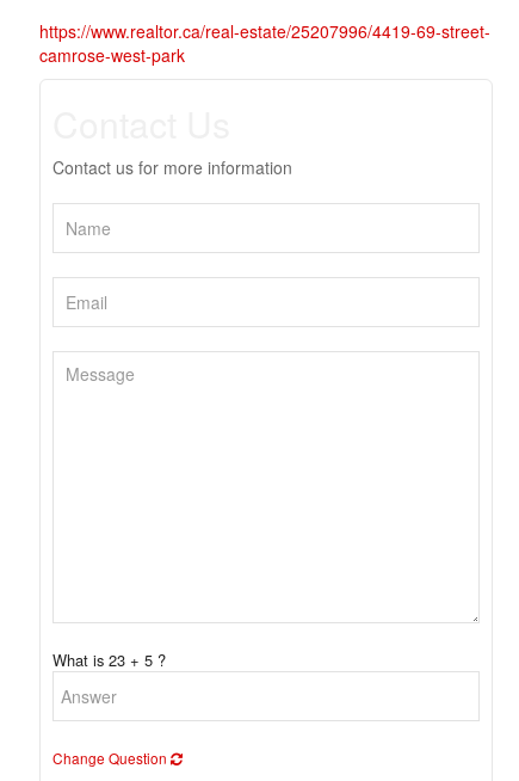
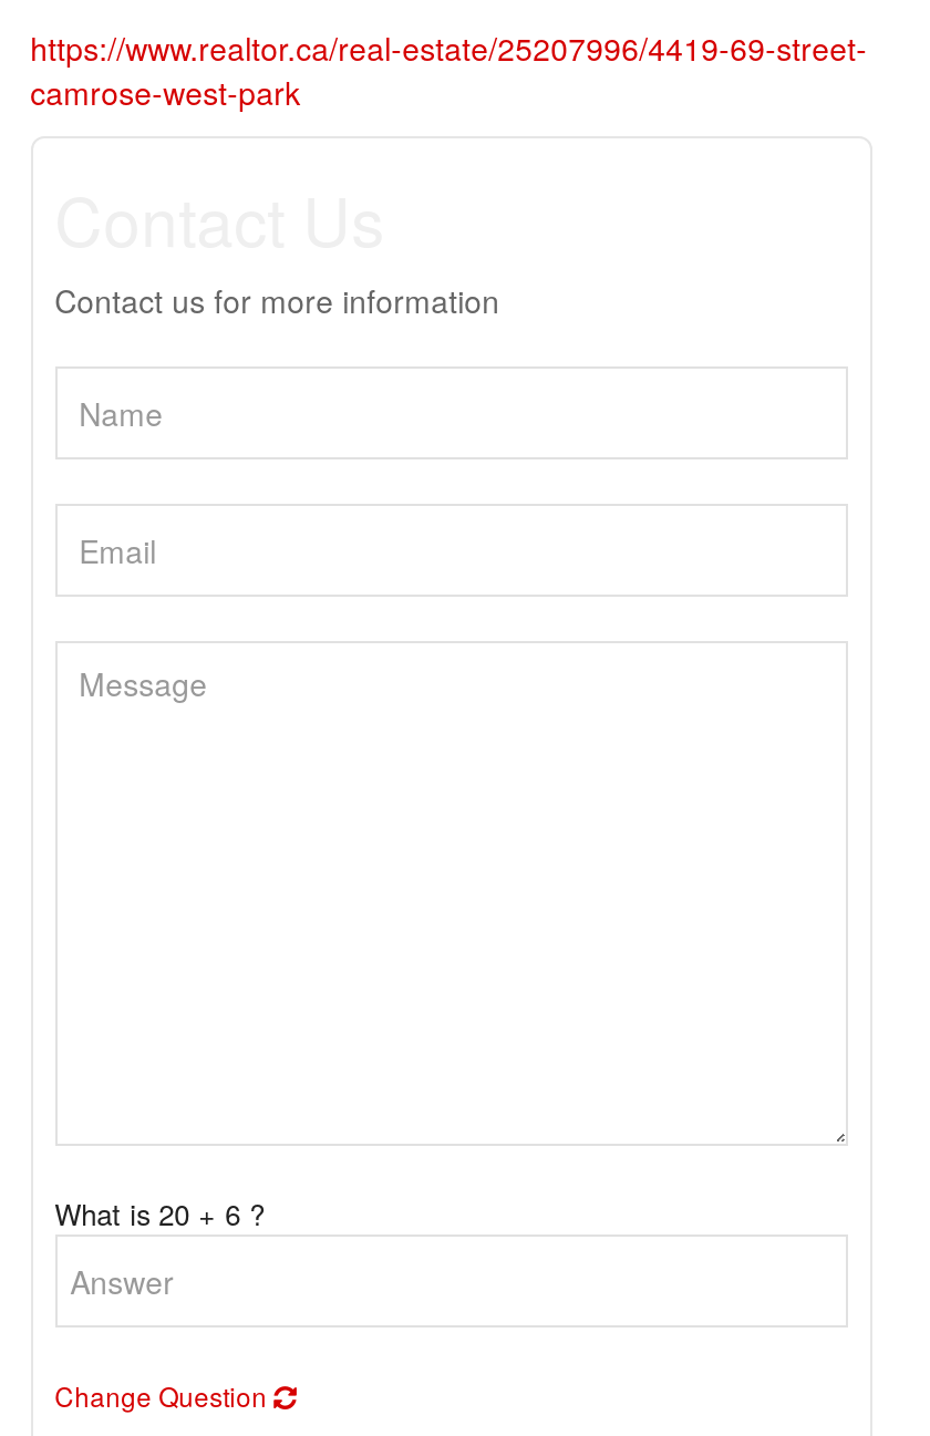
[52,648,165,671] What is 23 + 5 ? -> [54,1192,265,1234] What is 20 + 6 ?

